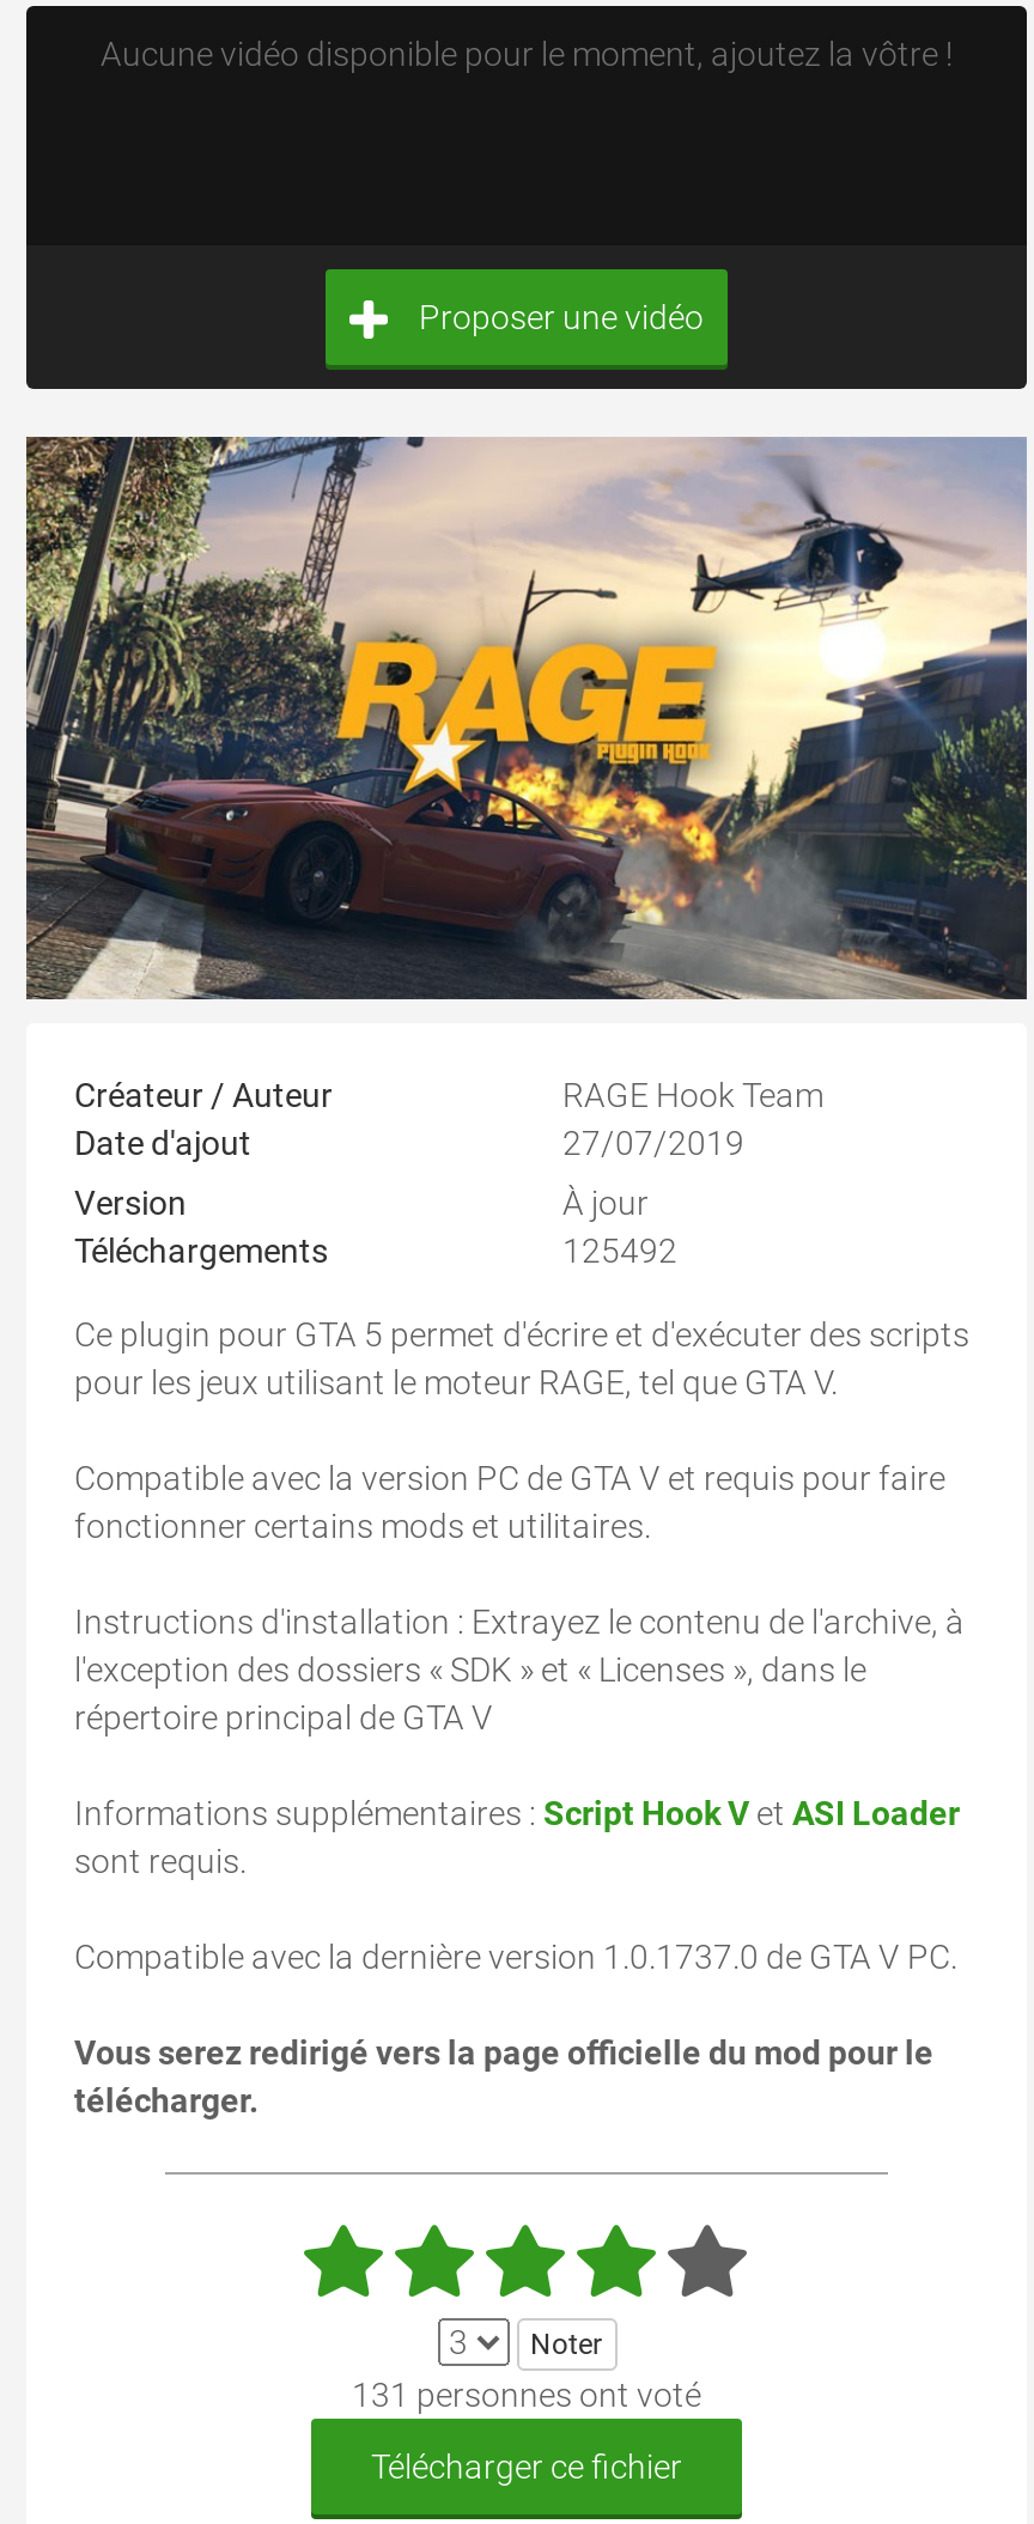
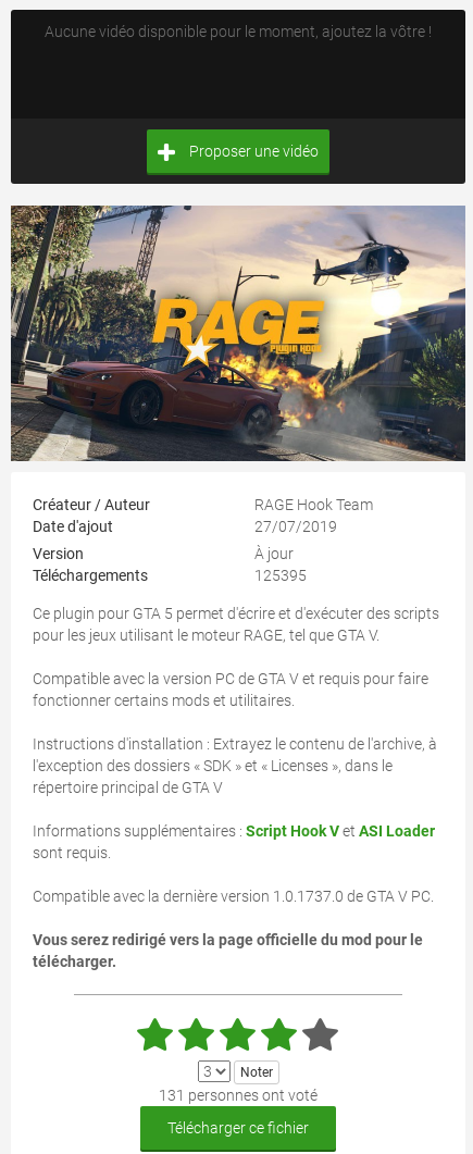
[562,1232,677,1270] 125492 -> [254,567,307,584] 125395

